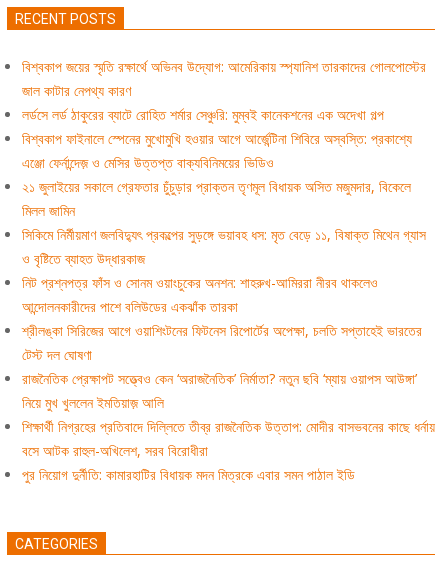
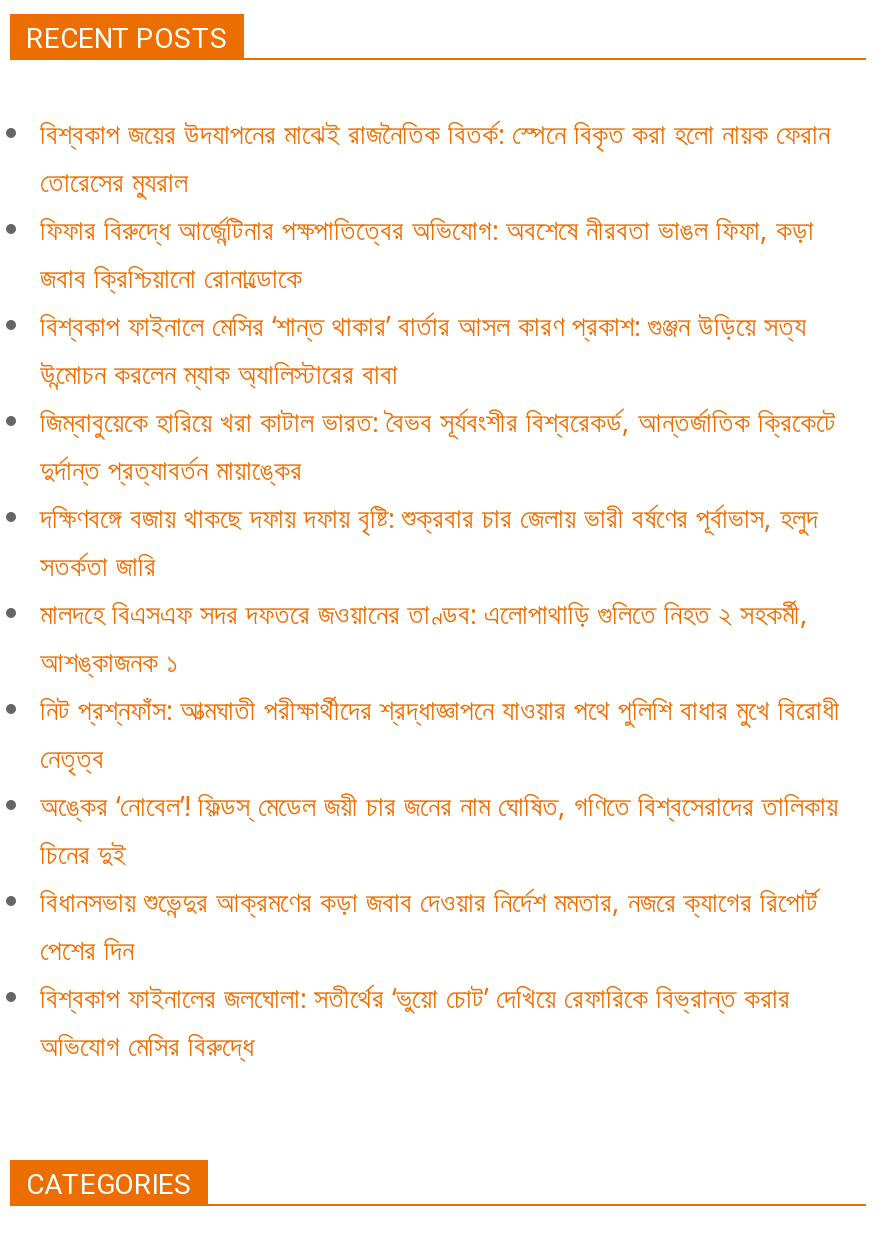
[22,57,435,484] বিশ্বকাপ জয়ের স্মৃতি রক্ষার্থে অভিনব উদ্যোগ: আমেরিকায় স্প্যানিশ তারকাদের গোলপোস্টের | জাল কাটার নেপথ্য কারণ | লর্ডসে লর্ড ঠাকুরের ব্যাটে রোহিত শর্মার সেঞ্চুরি: মুম্বই কানেকশনের এক অদেখা গল্প | বিশ্বকাপ ফাইনালে স্পেনের মুখোমুখি হওয়ার আগে আর্জেন্টিনা শিবিরে অস্বস্তি: প্রকাশ্যে | এঞ্জো ফের্নান্দেজ় ও মেসির উত্তপ্ত বাক্যবিনিময়ের ভিডিও | ২১ জুলাইয়ের সকালে গ্রেফতার চুঁচুড়ার প্রাক্তন তৃণমূল বিধায়ক অসিত মজুমদার, বিকেলে | মিলল জামিন | সিকিমে নির্মীয়মাণ জলবিদ্যুৎ প্রকল্পের সুড়ঙ্গে ভয়াবহ ধস: মৃত বেড়ে ১১, বিষাক্ত মিথেন গ্যাস | ও বৃষ্টিতে ব্যাহত উদ্ধারকাজ | নিট প্রশ্নপত্র ফাঁস ও সোনম ওয়াংচুকের অনশন: শাহরুখ-আমিররা নীরব থাকলেও | আন্দোলনকারীদের পাশে বলিউডের একঝাঁক তারকা | শ্রীলঙ্কা সিরিজের আগে ওয়াশিংটনের ফিটনেস রিপোর্টের অপেক্ষা, চলতি সপ্তাহেই ভারতের | টেস্ট দল ঘোষণা | রাজনৈতিক প্রেক্ষাপট সত্ত্বেও কেন ‘অরাজনৈতিক’ নির্মাতা? নতুন ছবি ‘ম্যায় ওয়াপস আউঙ্গা’ | নিয়ে মুখ খুললেন ইমতিয়াজ় আলি | শিক্ষার্থী নিগ্রহের প্রতিবাদে দিল্লিতে তীব্র রাজনৈতিক উত্তাপ: মোদীর বাসভবনের কাছে ধর্নায় | বসে আটক রাহুল-অখিলেশ, সরব বিরোধীরা | পুর নিয়োগ দুর্নীতি: কামারহাটির বিধায়ক মদন মিত্রকে এবার সমন পাঠাল ইডি -> [40,114,840,1064] বিশ্বকাপ জয়ের উদযাপনের মাঝেই রাজনৈতিক বিতর্ক: স্পেনে বিকৃত করা হলো নায়ক ফেরান | তোরেসের ম্যুরাল | ফিফার বিরুদ্ধে আর্জেন্টিনার পক্ষপাতিত্বের অভিযোগ: অবশেষে নীরবতা ভাঙল ফিফা, কড়া | জবাব ক্রিশ্চিয়ানো রোনাল্ডোকে | বিশ্বকাপ ফাইনালে মেসির ‘শান্ত থাকার’ বার্তার আসল কারণ প্রকাশ: গুঞ্জন উড়িয়ে সত্য | উন্মোচন করলেন ম্যাক অ্যালিস্টারের বাবা | জিম্বাবুয়েকে হারিয়ে খরা কাটাল ভারত: বৈভব সূর্যবংশীর বিশ্বরেকর্ড, আন্তর্জাতিক ক্রিকেটে | দুর্দান্ত প্রত্যাবর্তন মায়াঙ্কের | দক্ষিণবঙ্গে বজায় থাকছে দফায় দফায় বৃষ্টি: শুক্রবার চার জেলায় ভারী বর্ষণের পূর্বাভাস, হলুদ | সতর্কতা জারি | মালদহে বিএসএফ সদর দফতরে জওয়ানের তাণ্ডব: এলোপাথাড়ি গুলিতে নিহত ২ সহকর্মী, | আশঙ্কাজনক ১ | নিট প্রশ্নফাঁস: আত্মঘাতী পরীক্ষার্থীদের শ্রদ্ধাজ্ঞাপনে যাওয়ার পথে পুলিশি বাধার মুখে বিরোধী | নেতৃত্ব | অঙ্কের ‘নোবেল’! ফিল্ডস্‌ মেডেল জয়ী চার জনের নাম ঘোষিত, গণিতে বিশ্বসেরাদের তালিকায় | চিনের দুই | বিধানসভায় শুভেন্দুর আক্রমণের কড়া জবাব দেওয়ার নির্দেশ মমতার, নজরে ক্যাগের রিপোর্ট | পেশের দিন | বিশ্বকাপ ফাইনালের জলঘোলা: সতীর্থের ‘ভুয়ো চোট’ দেখিয়ে রেফারিকে বিভ্রান্ত করার | অভিযোগ মেসির বিরুদ্ধে

